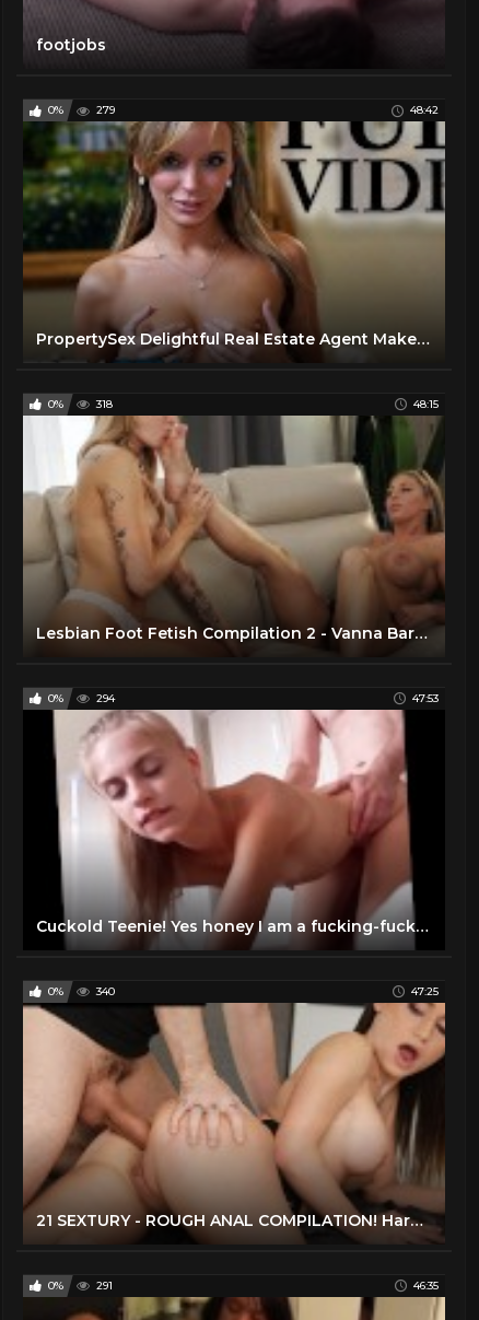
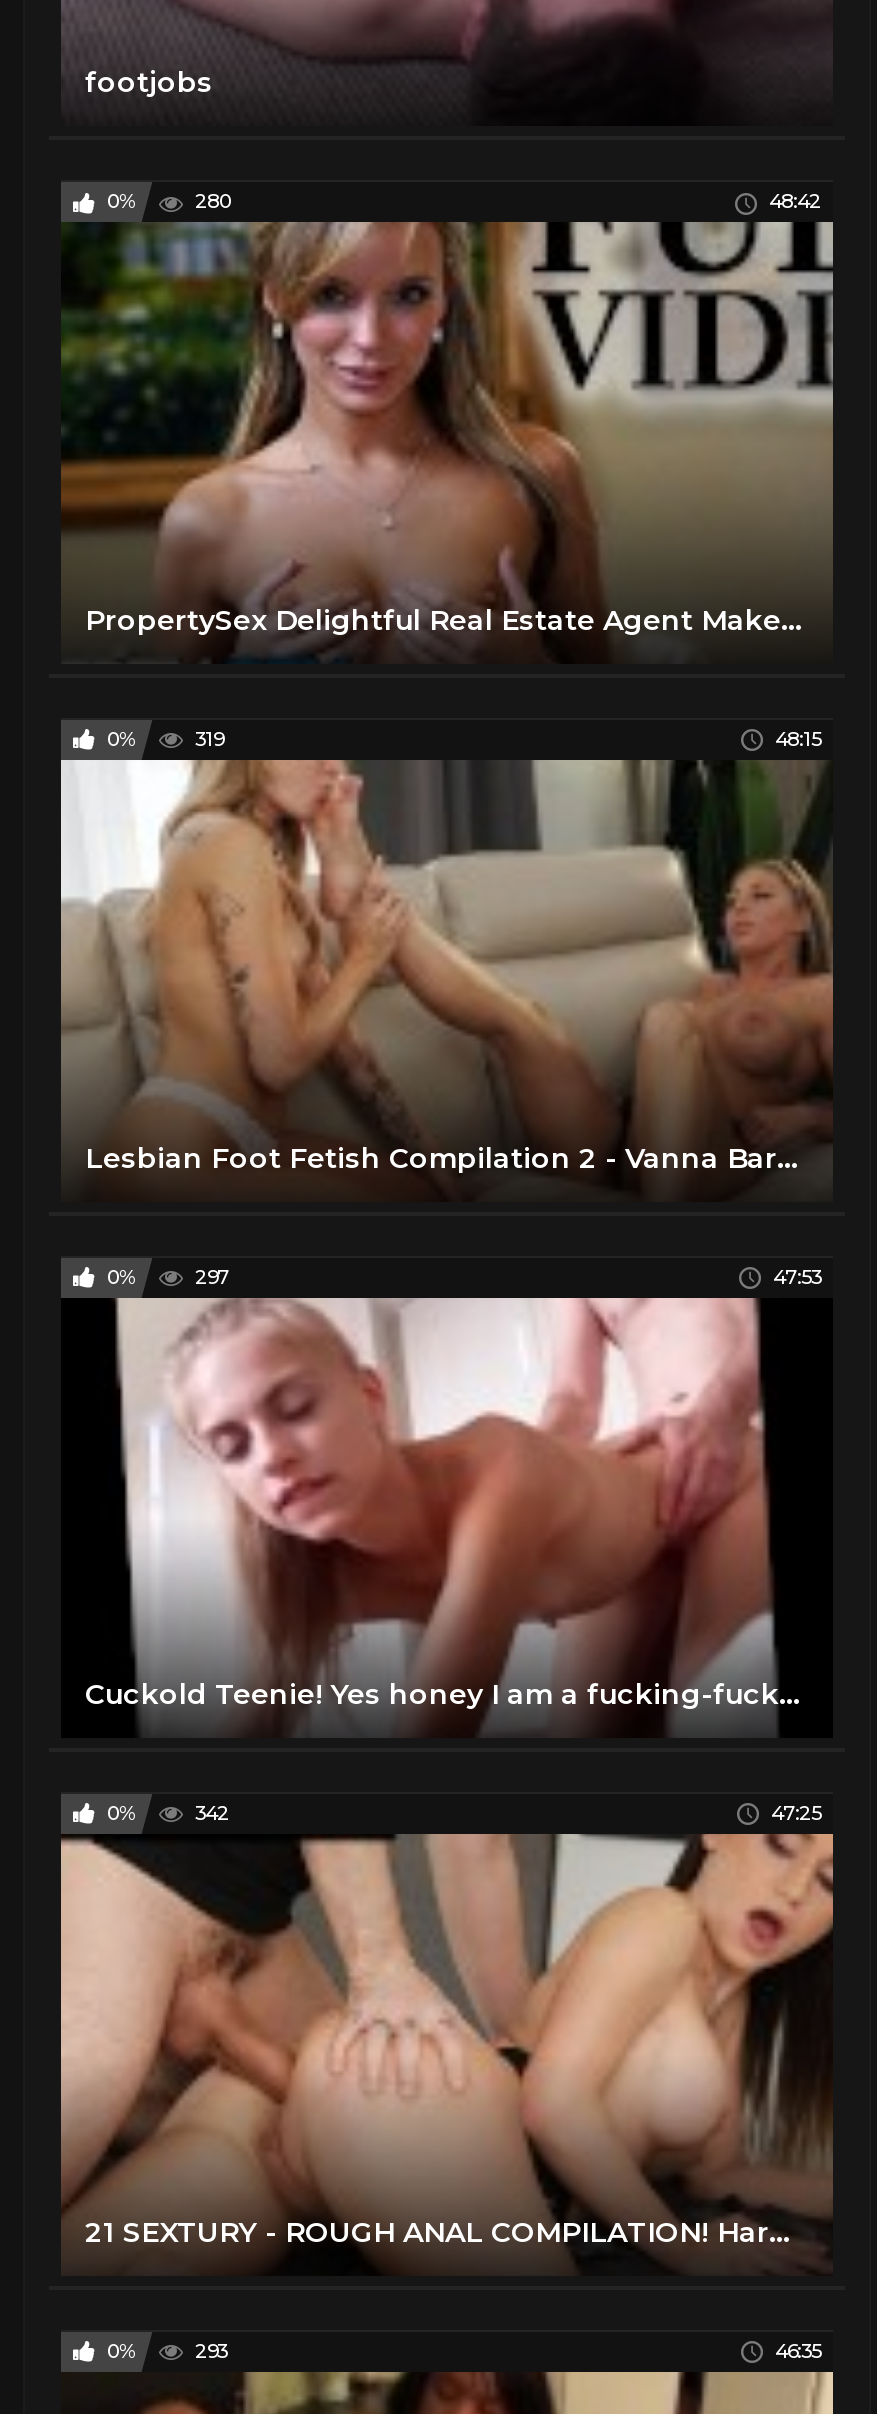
[96,103,115,117] 279 -> [195,189,231,215] 280
[96,397,113,411] 318 -> [195,726,223,752] 319
[96,691,115,705] 294 -> [195,1263,229,1289] 297
[96,984,115,999] 340 -> [195,1800,229,1826] 342
[96,1278,113,1292] 291 -> [195,2337,227,2363] 293

